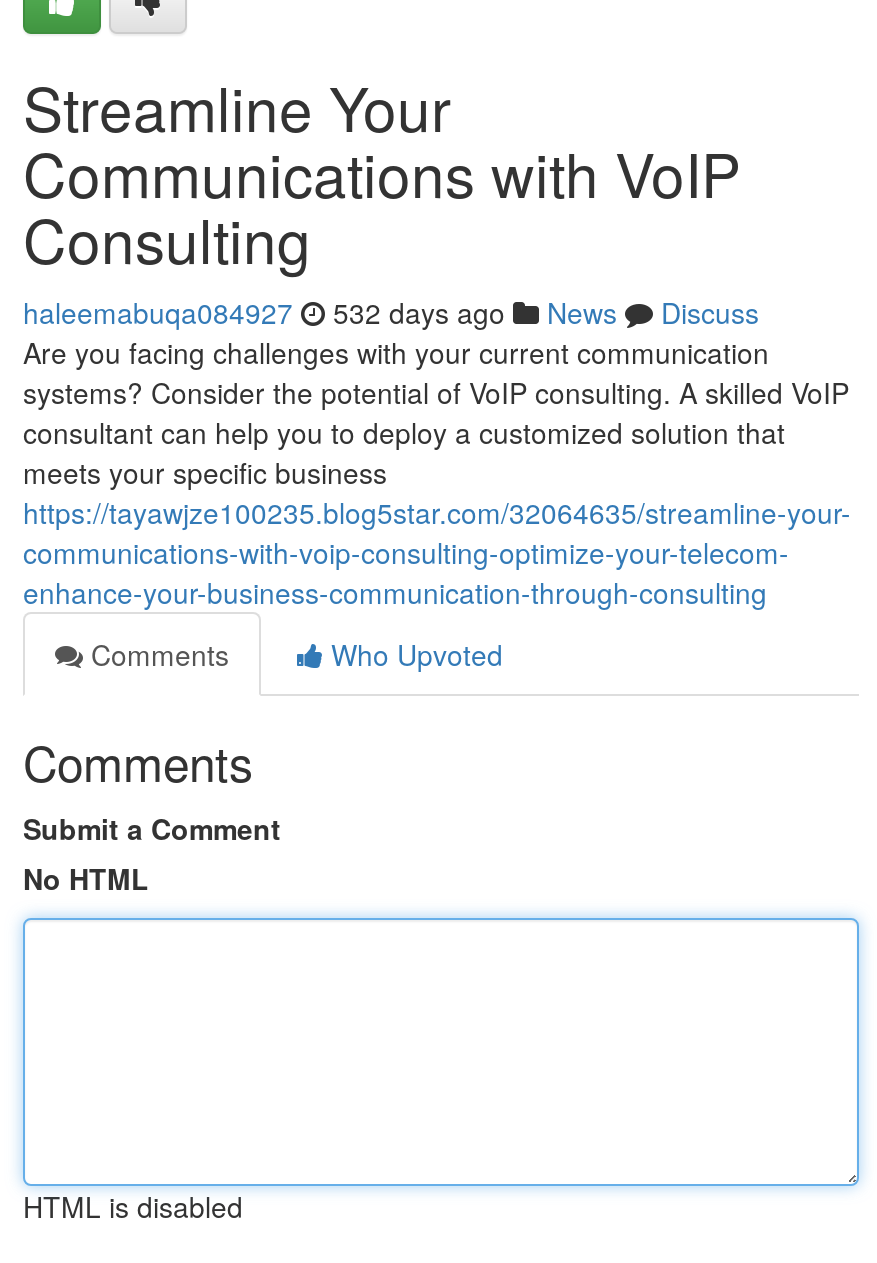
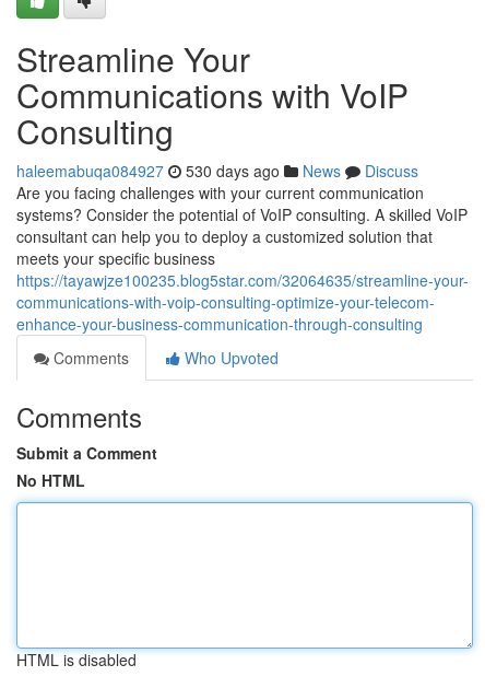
[23,292,759,332] haleemabuqa084927 532 days ago News Discuss -> [16,160,418,182] haleemabuqa084927 530 days ago News Discuss

